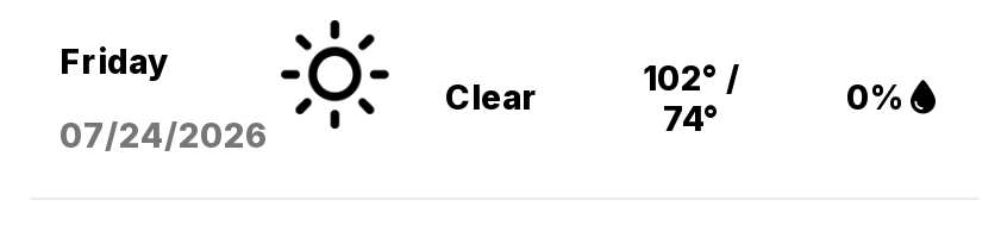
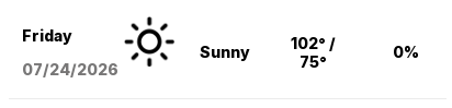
[445,77,538,118] Clear -> [200,43,251,62] Sunny
[663,99,720,139] 74° -> [300,53,327,71] 75°

